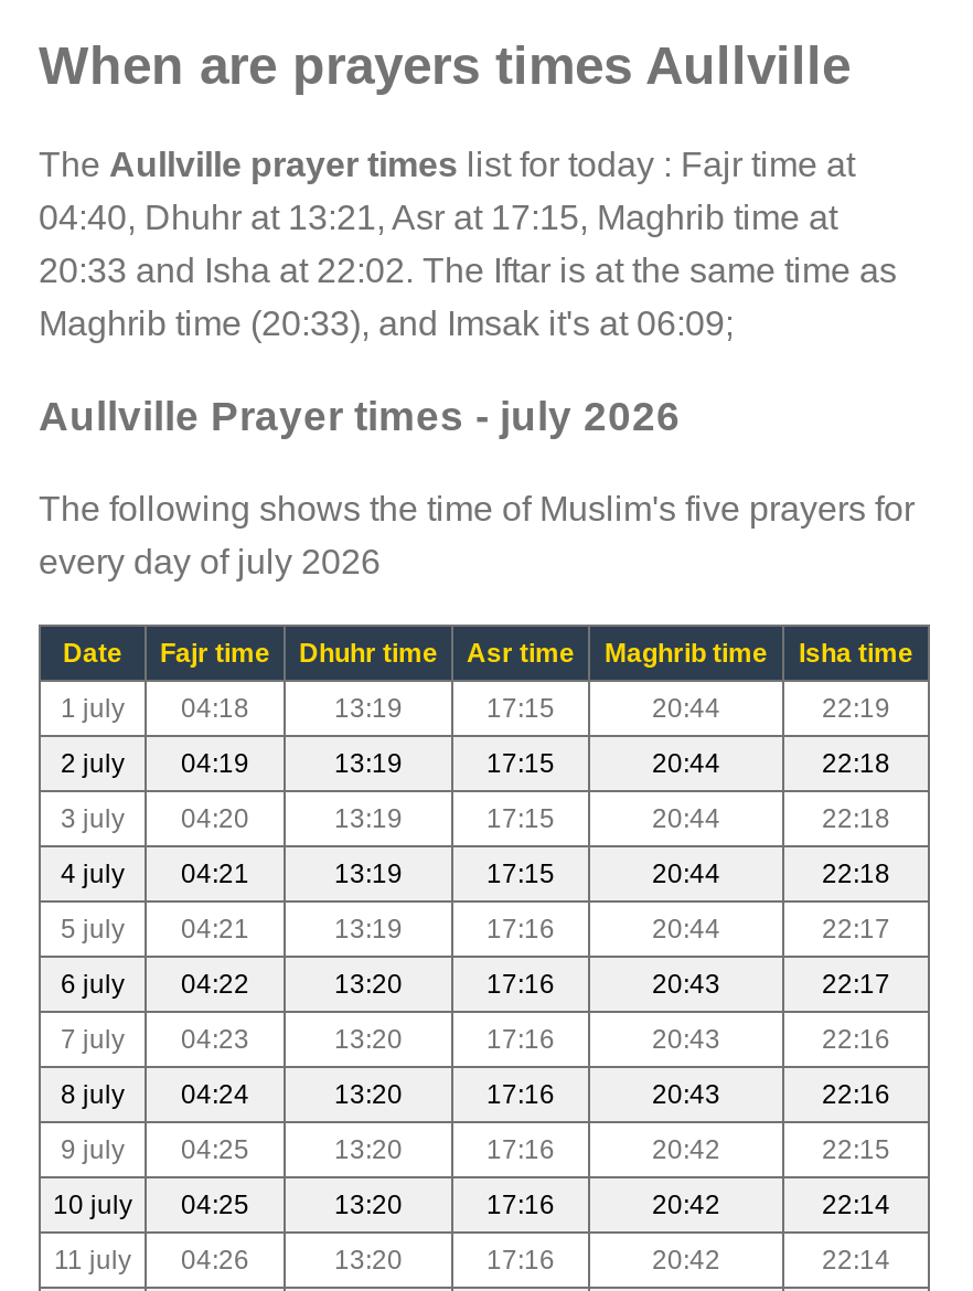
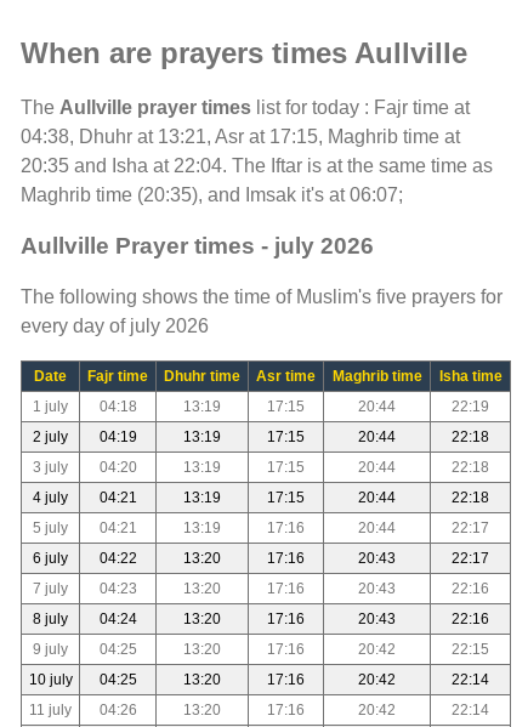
[39,200,837,237] 04:40, Dhuhr at 13:21, Asr at 17:15, Maghrib time at -> [21,127,460,147] 04:38, Dhuhr at 13:21, Asr at 17:15, Maghrib time at
[39,253,897,290] 20:33 and Isha at 22:02. The Iftar is at the same time as -> [21,156,493,177] 20:35 and Isha at 22:04. The Iftar is at the same time as
[39,306,734,343] Maghrib time (20:33), and Imsak it's at 06:09; -> [21,185,403,206] Maghrib time (20:35), and Imsak it's at 06:07;

